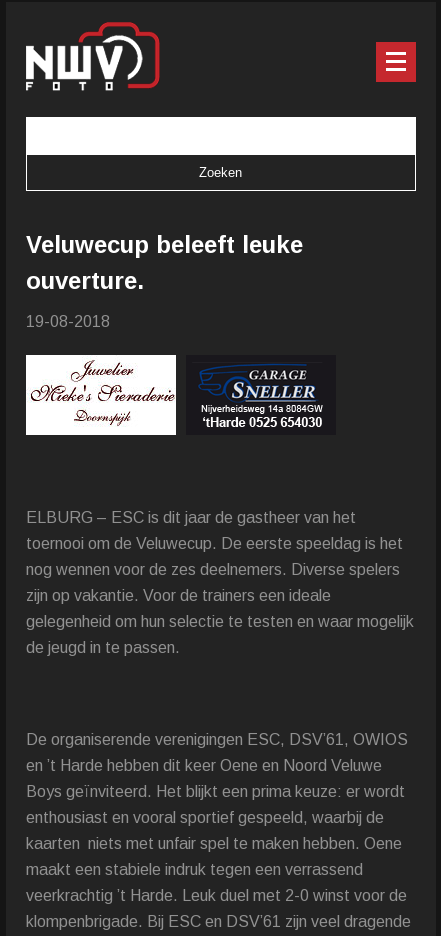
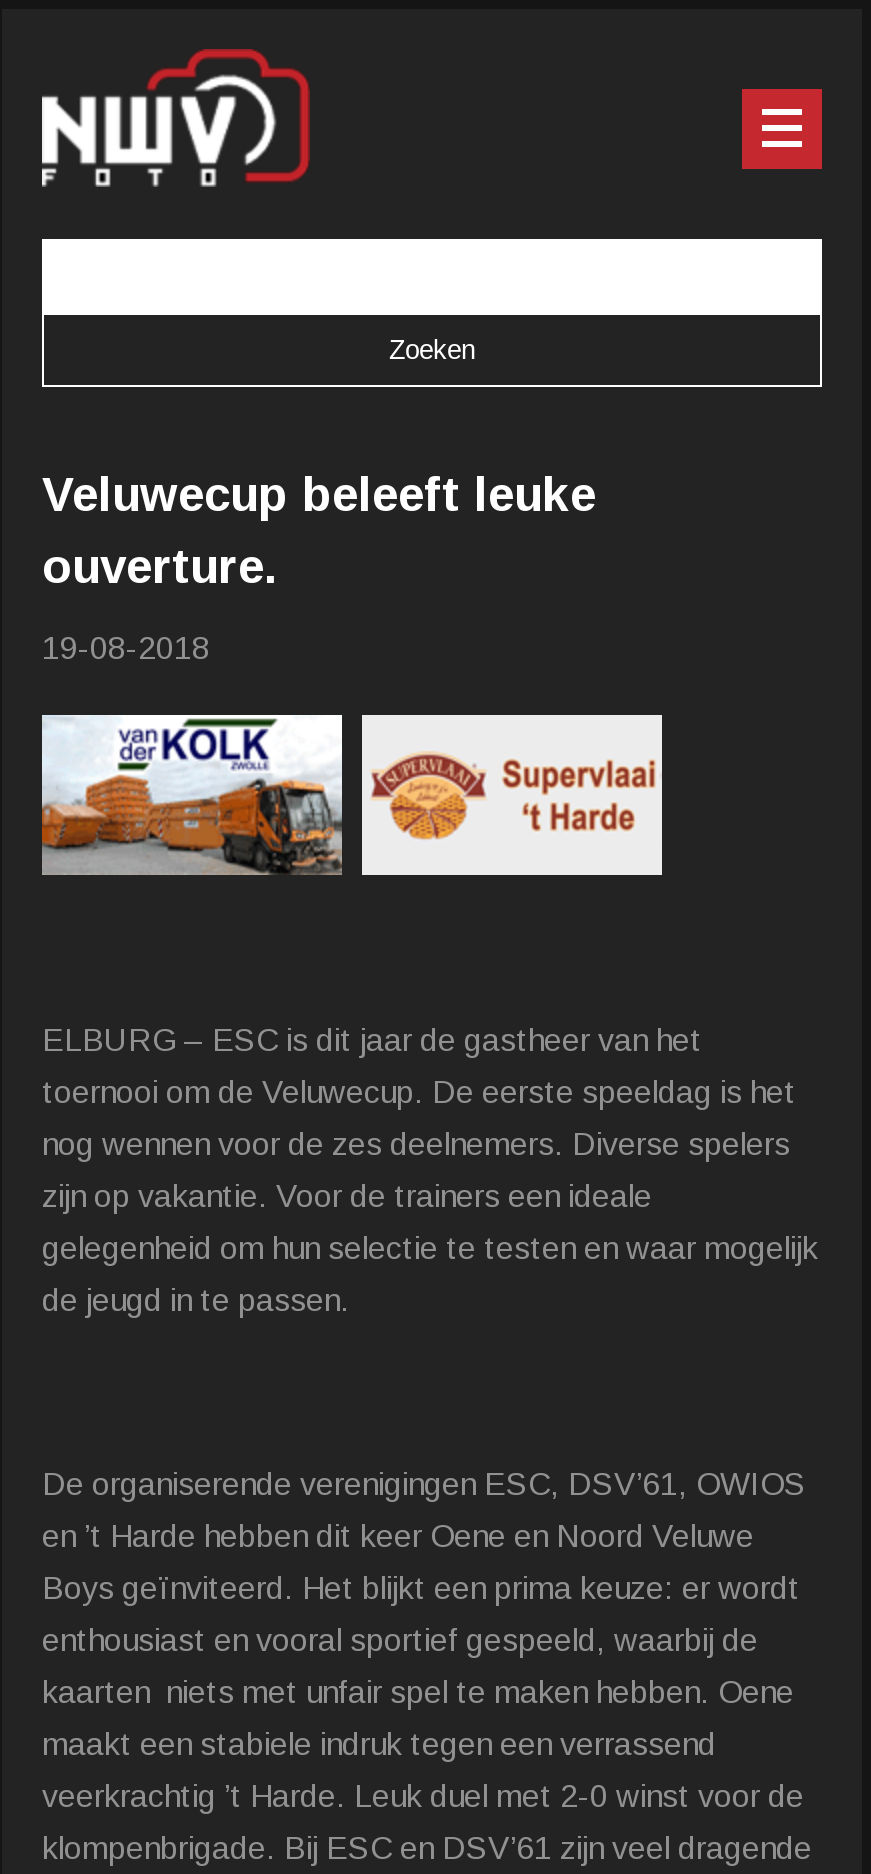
[25,355,177,436] [image] -> [40,715,342,875] [image]
[186,355,336,435] [image] -> [360,713,664,877] [image]

